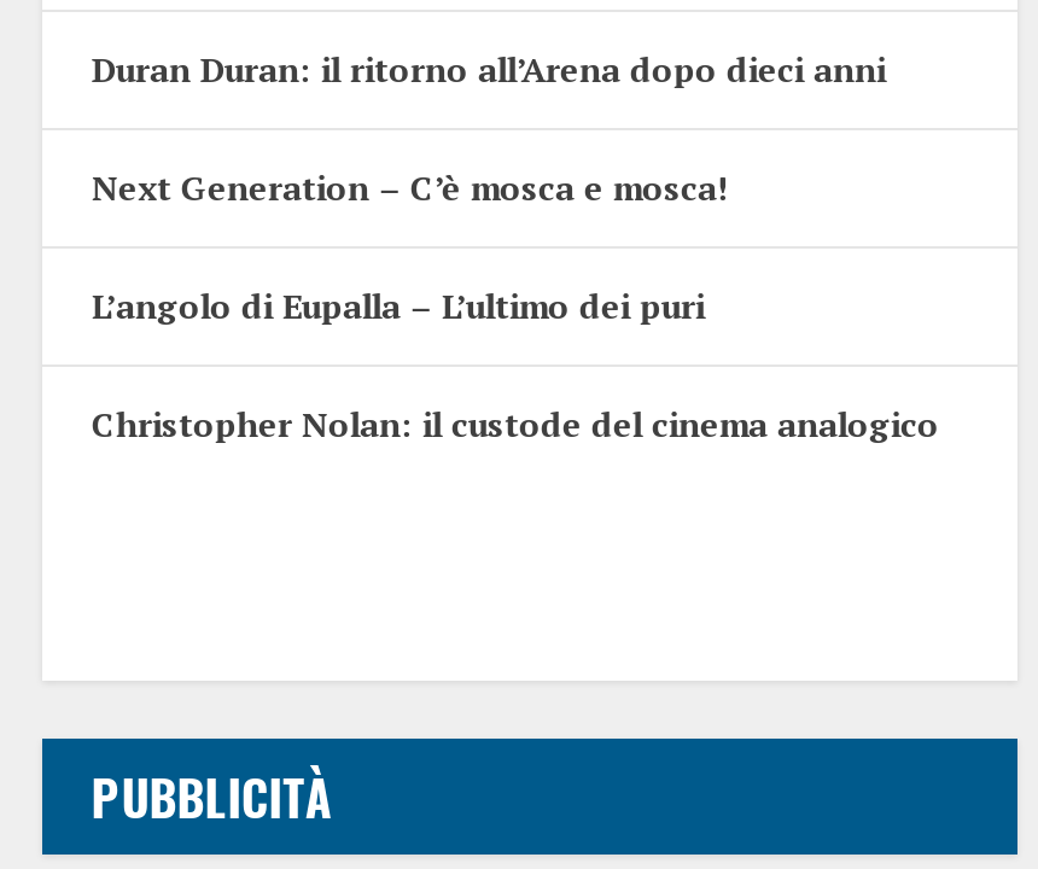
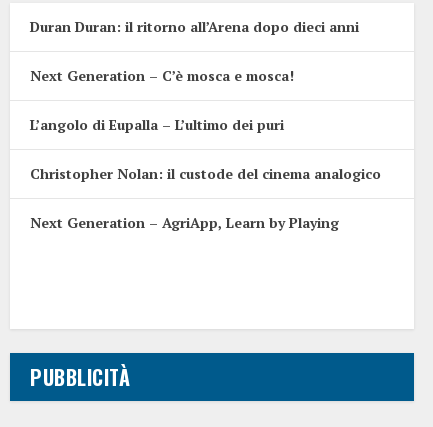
none -> [30,213,339,232] Next Generation – AgriApp, Learn by Playing

